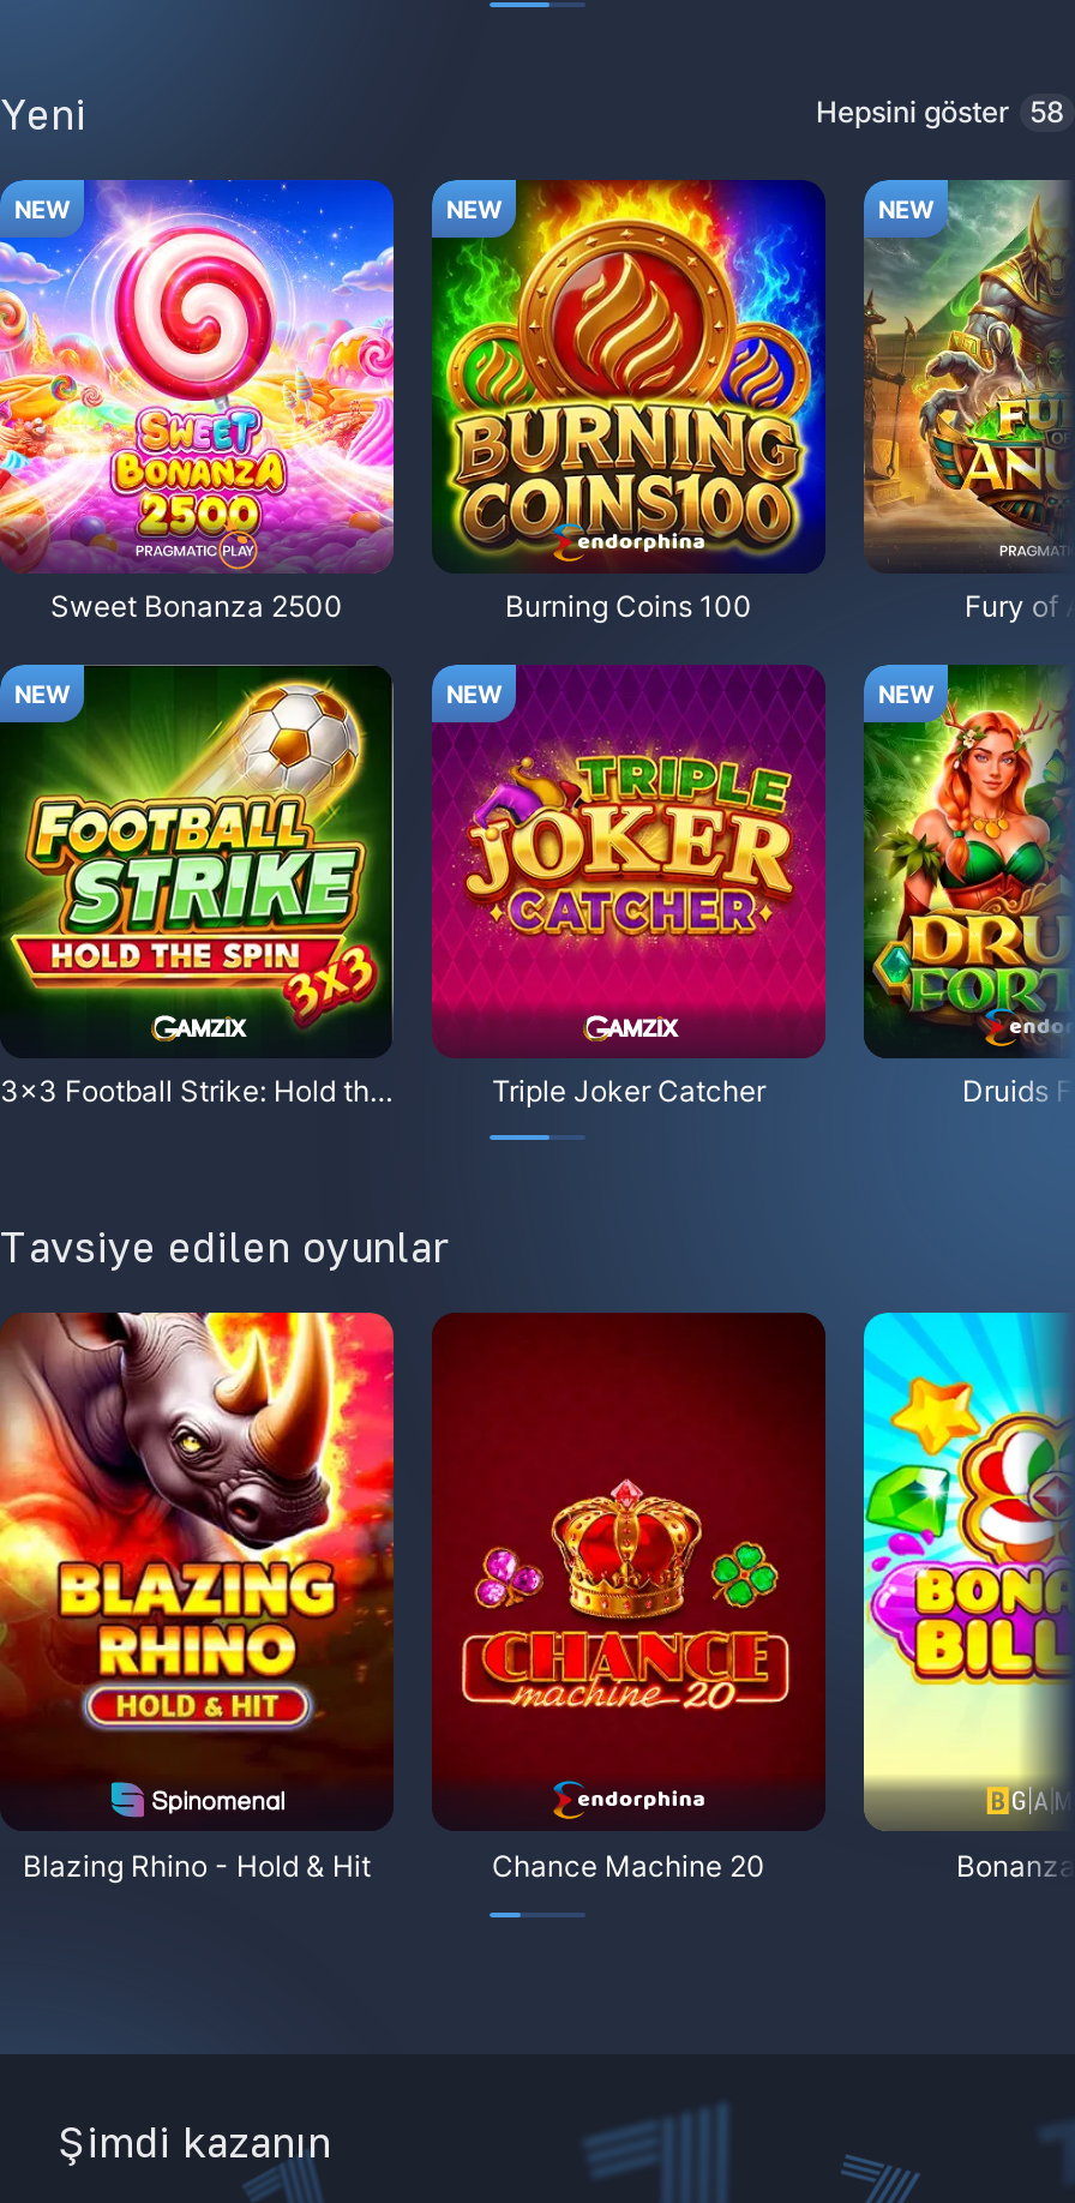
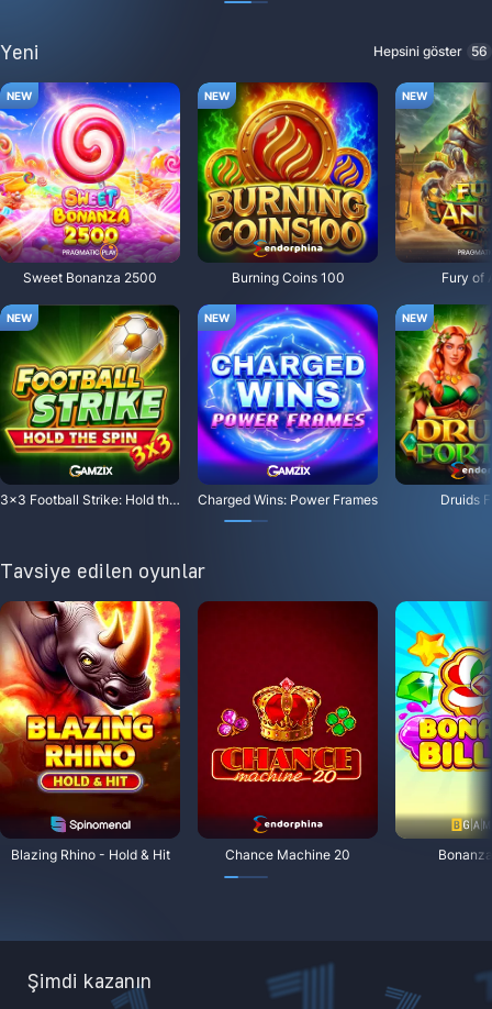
[816,94,1065,130] Hepsini göster 58 -> [373,43,488,59] Hepsini göster 56
[430,665,828,1109] [image] | Triple Joker Catcher -> [197,303,379,508] [image] | Charged Wins: Power Frames

